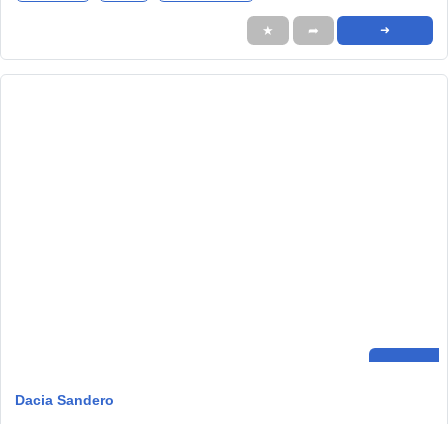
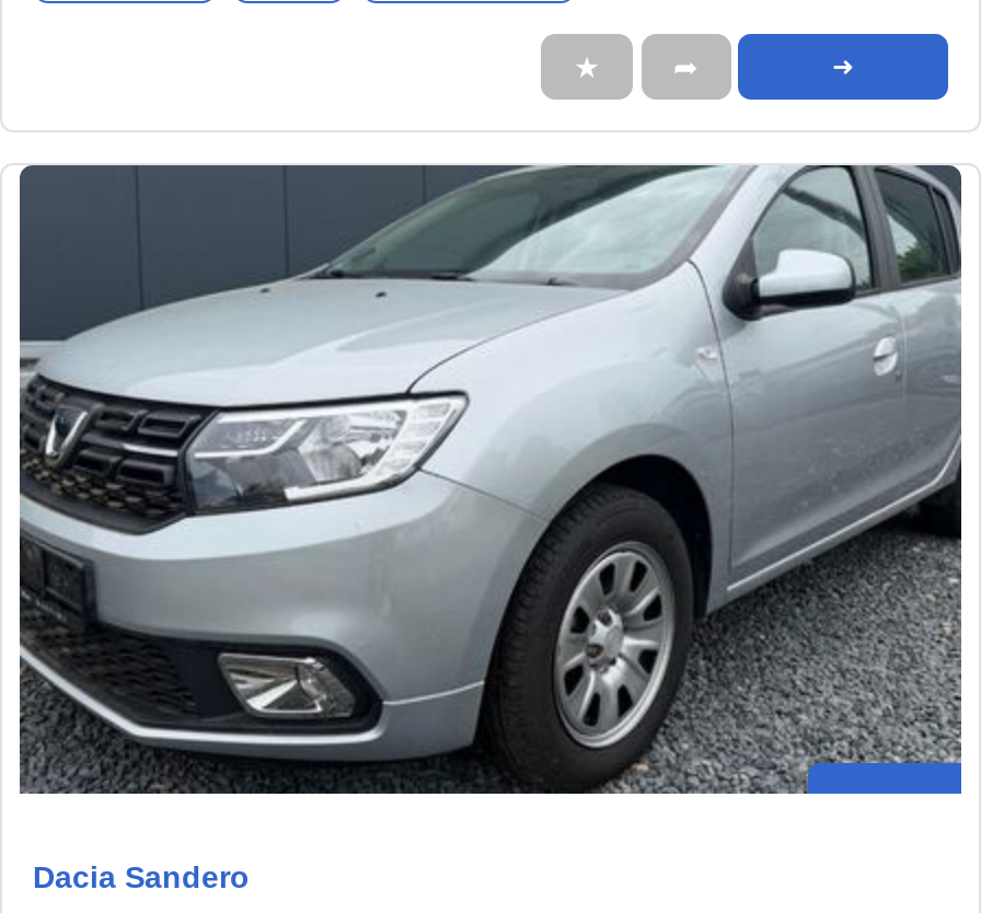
none -> [18,162,963,797] [image]

